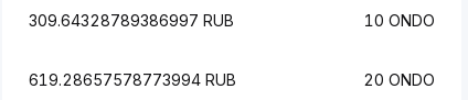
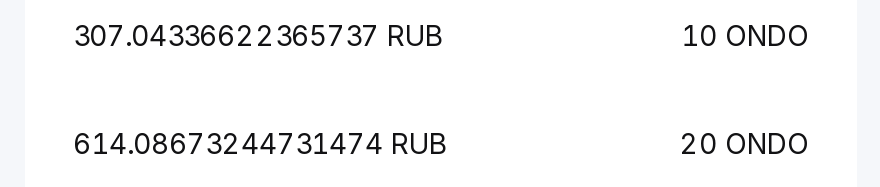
[29,11,234,30] 309.64328789386997 RUB -> [73,18,443,52] 307.04336622365737 RUB
[29,70,236,89] 619.28657578773994 RUB -> [73,126,447,160] 614.08673244731474 RUB

